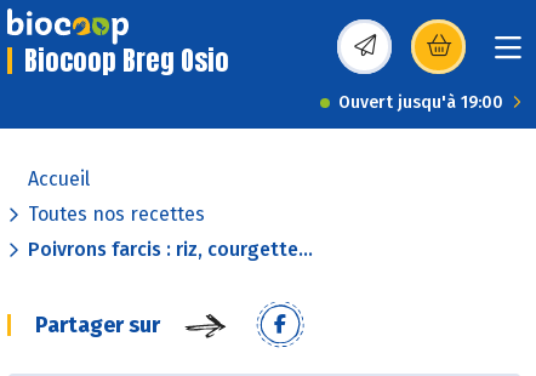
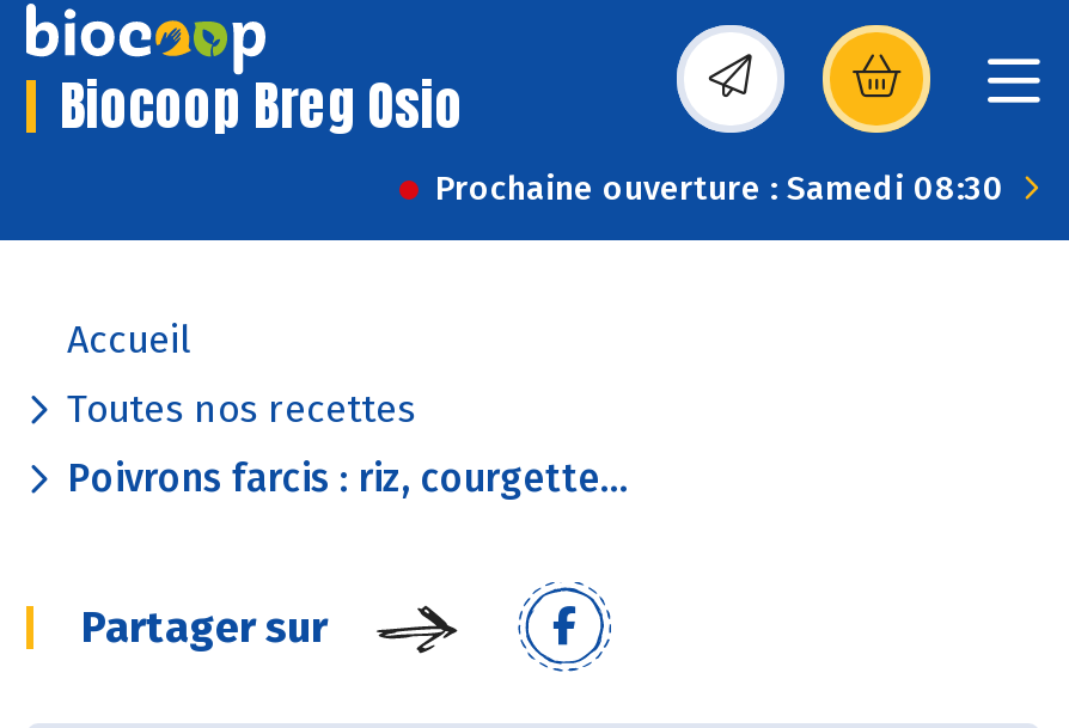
[338,92,503,113] Ouvert jusqu'à 19:00 -> [435,169,1004,209] Prochaine ouverture : Samedi 08:30

